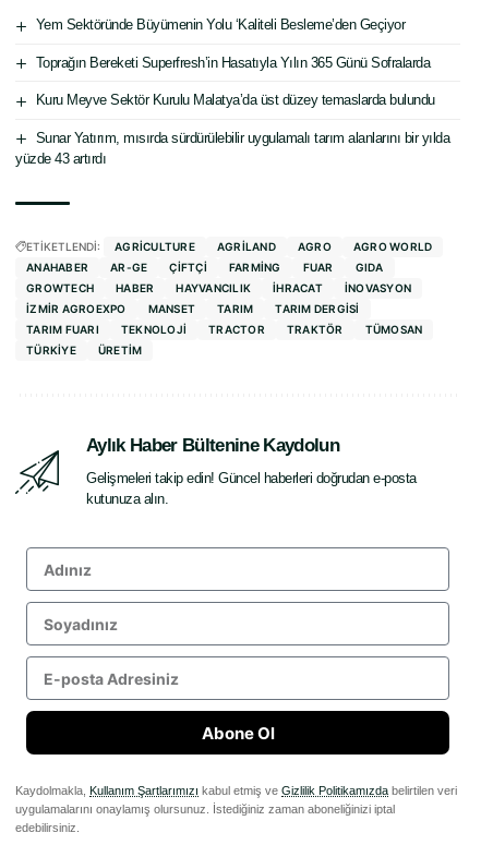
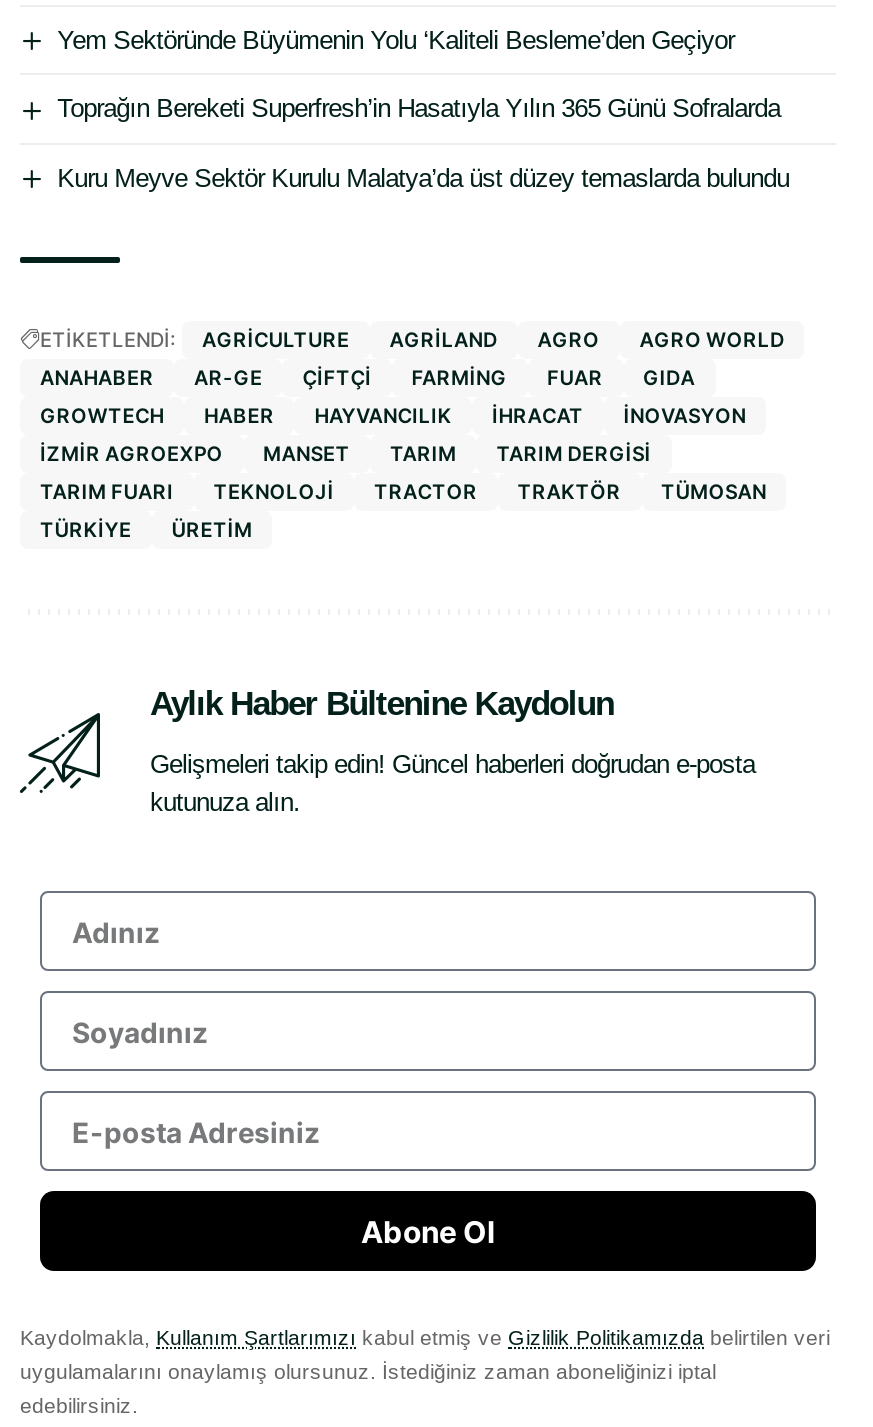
[15,129,449,167] Sunar Yatırım, mısırda sürdürülebilir uygulamalı tarım alanlarını bir yılda | yüzde 43 artırdı -> none

